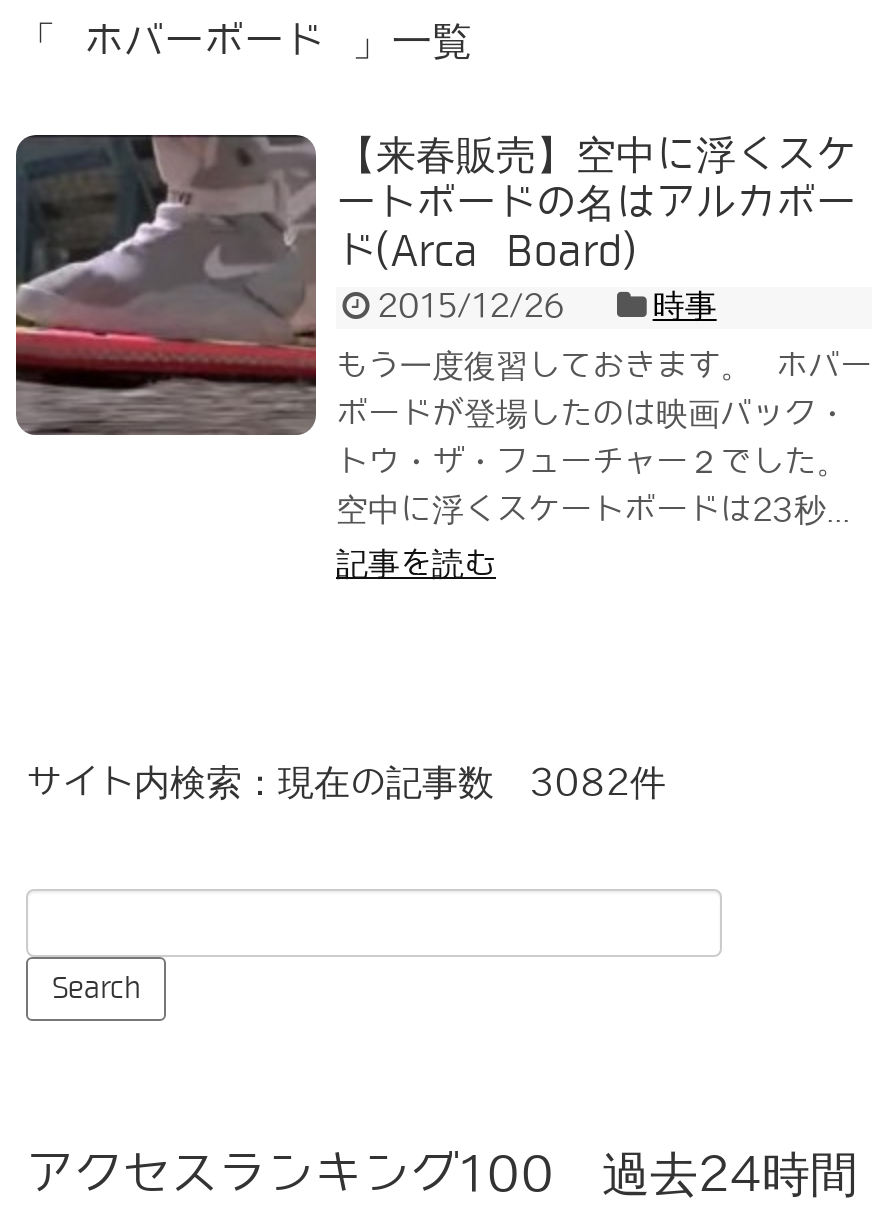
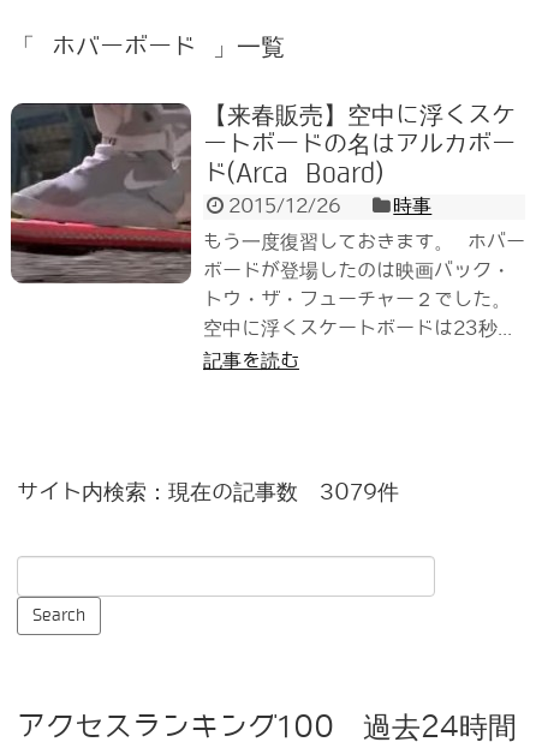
[26,762,666,802] サイト内検索：現在の記事数 3082件 -> [17,480,399,504] サイト内検索：現在の記事数 3079件

